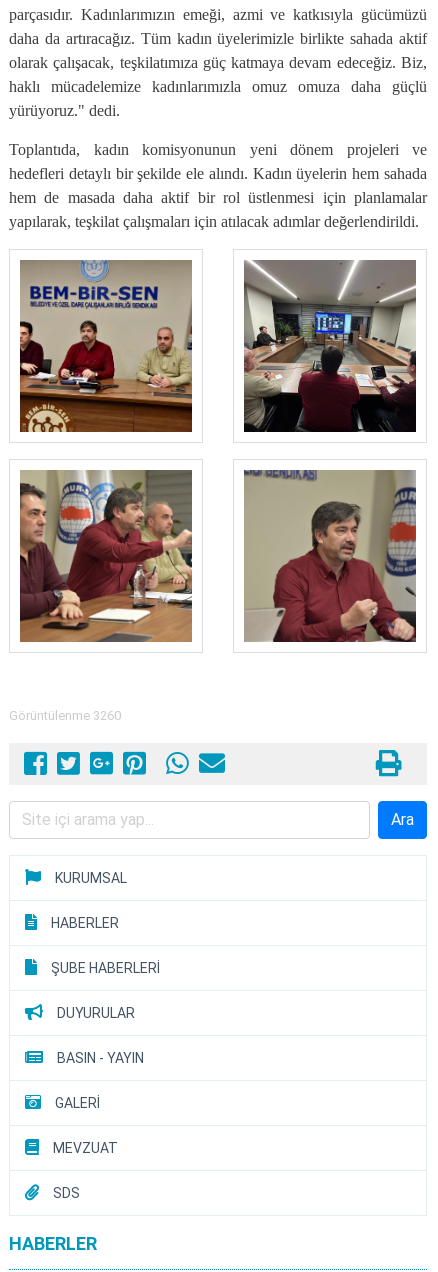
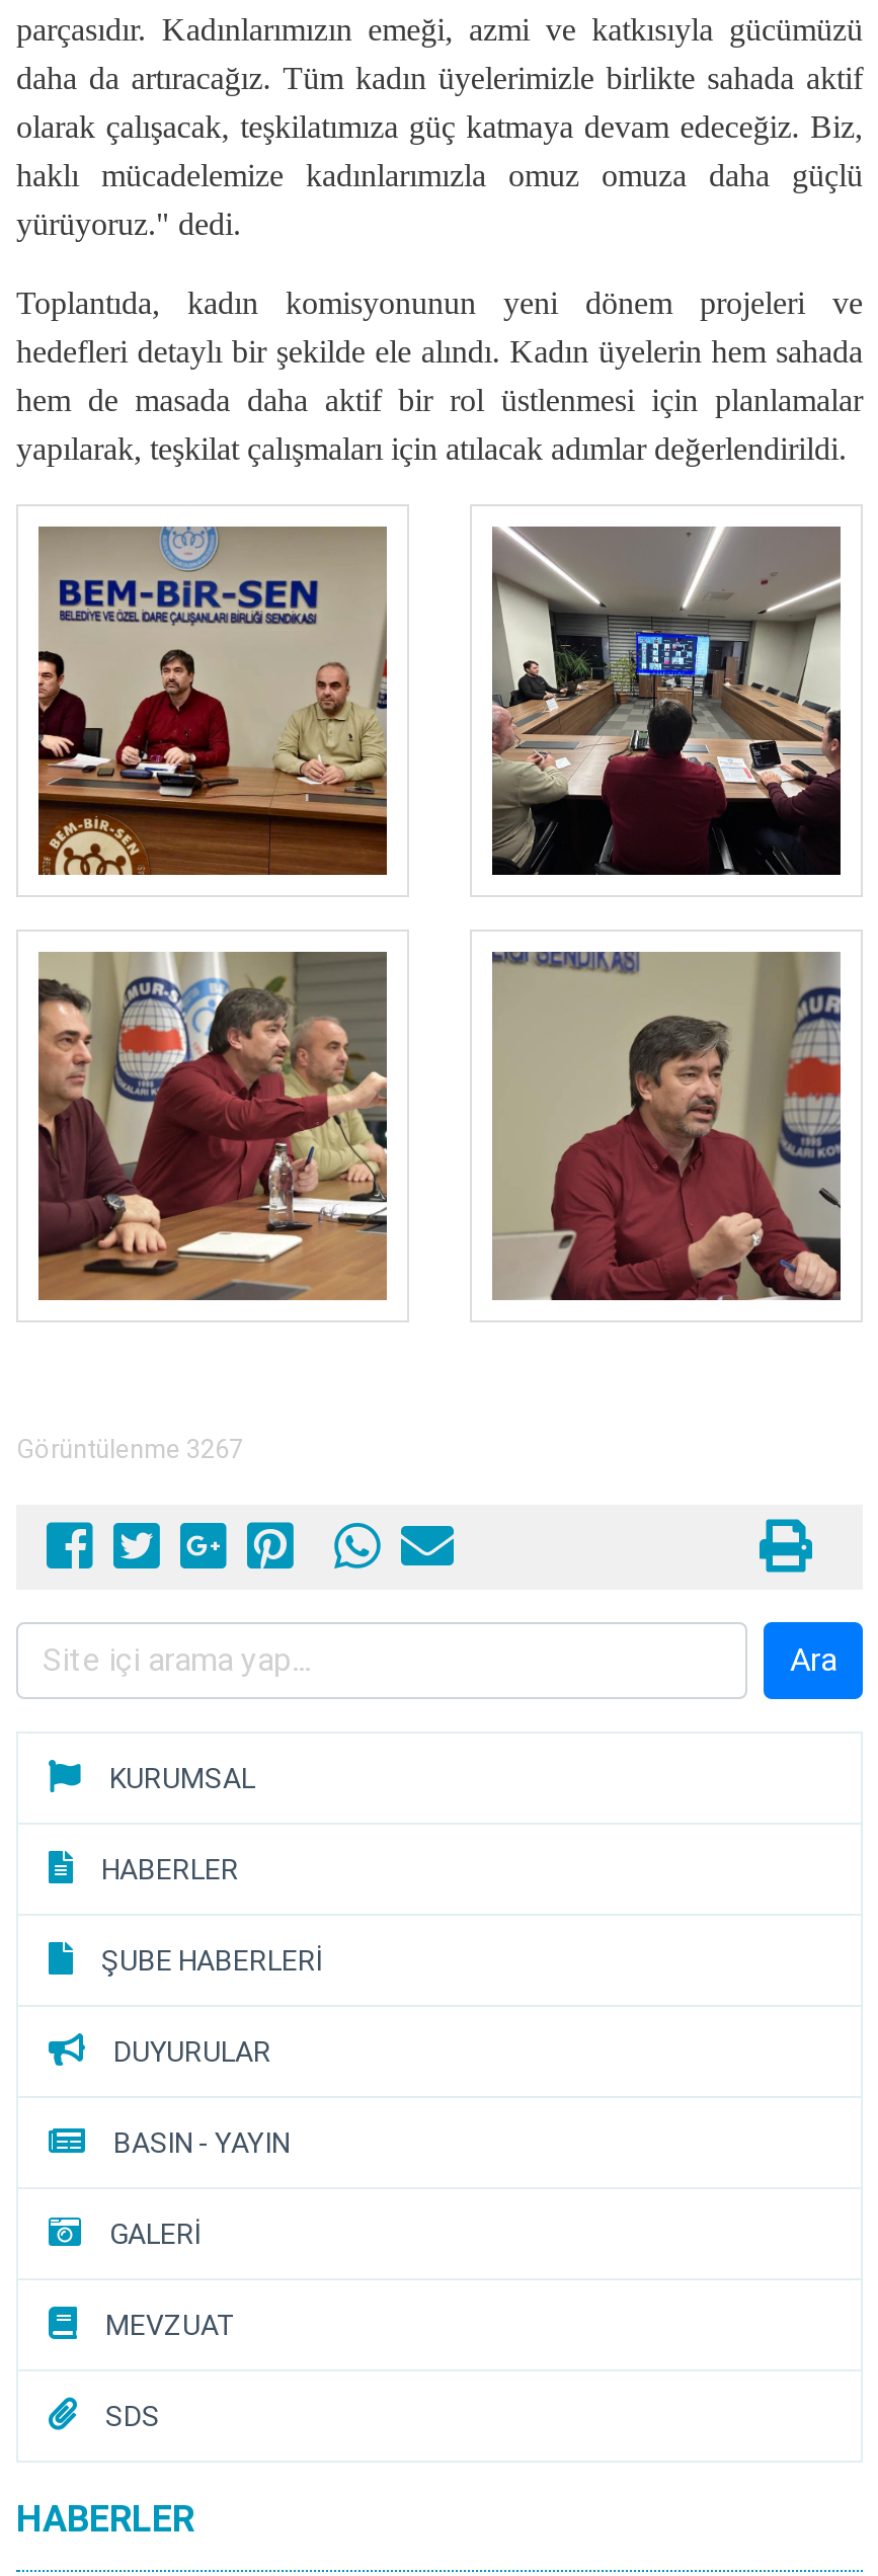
[9,707,121,722] Görüntülenme 3260 -> [16,1433,243,1463] Görüntülenme 3267

